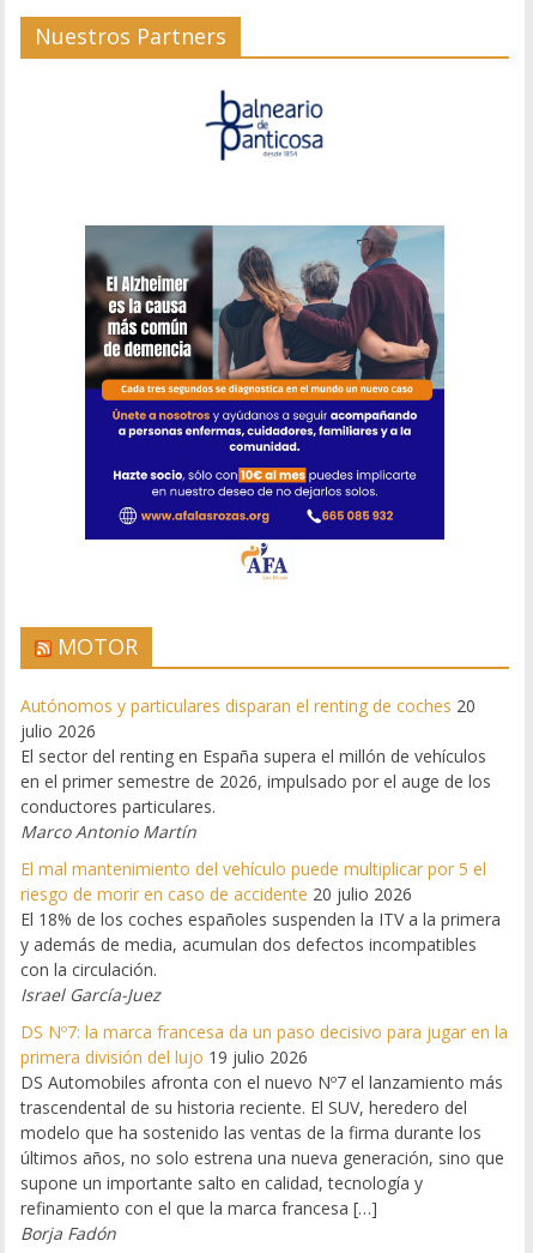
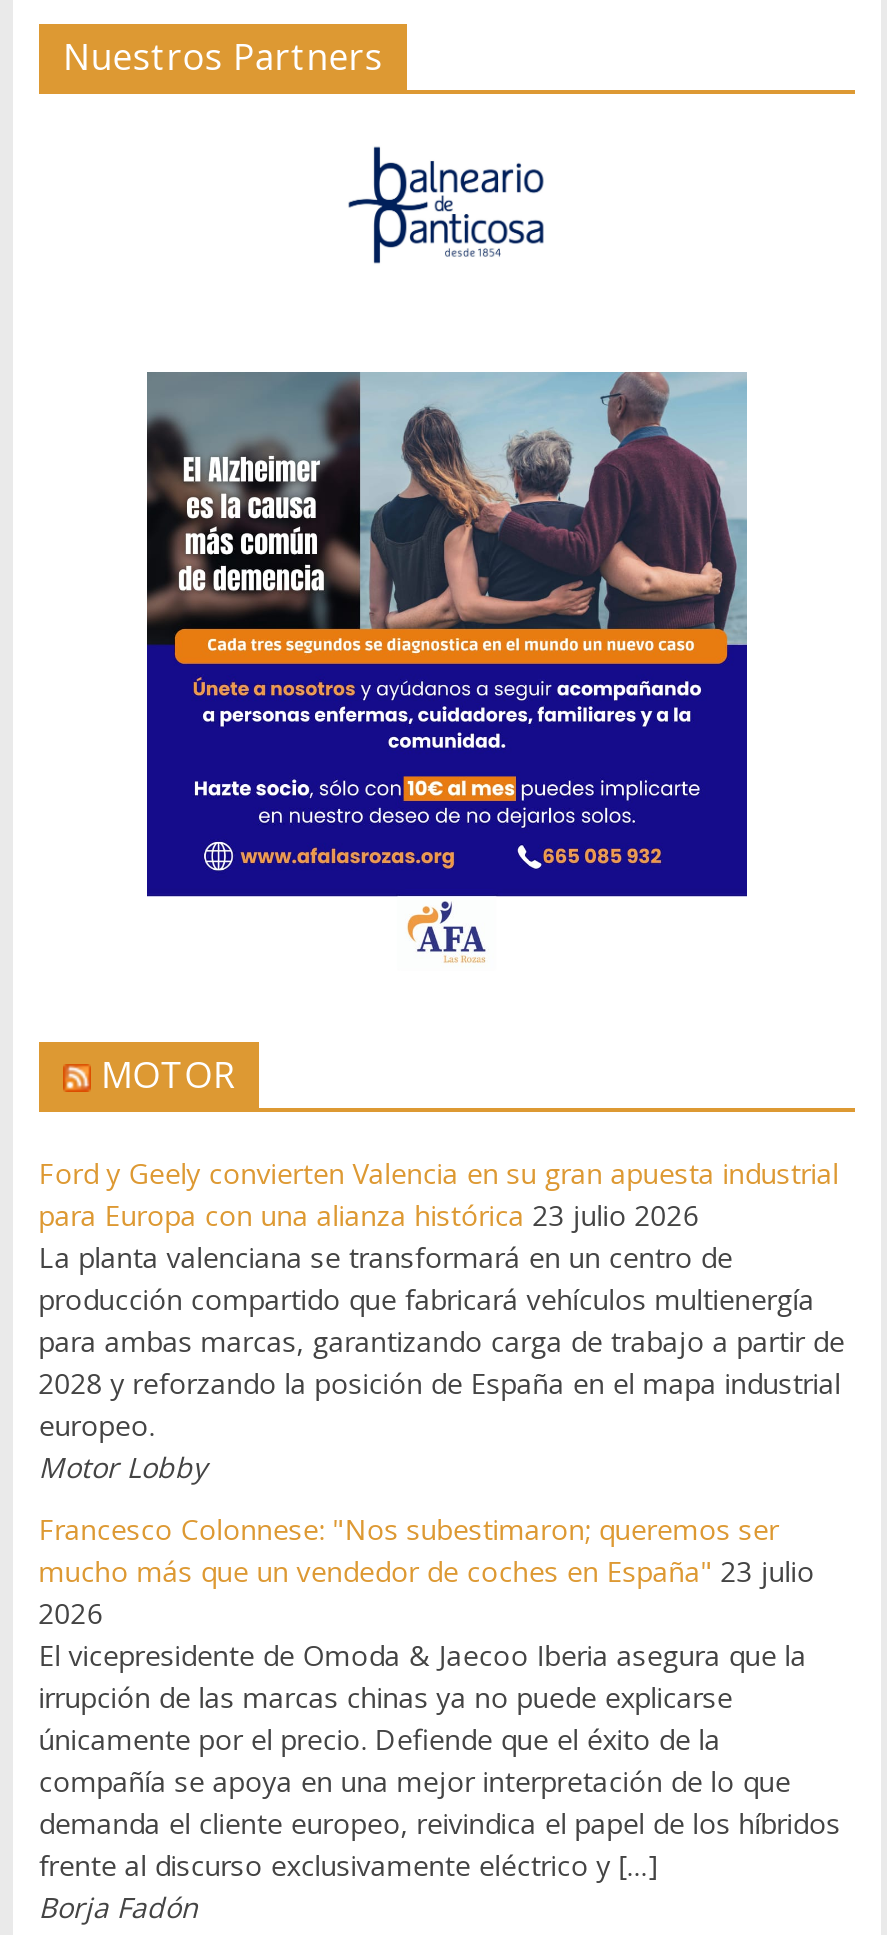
[20,694,508,1219] Autónomos y particulares disparan el renting de coches 20 | julio 2026 | El sector del renting en España supera el millón de vehículos | en el primer semestre de 2026, impulsado por el auge de los | conductores particulares. | Marco Antonio Martín | El mal mantenimiento del vehículo puede multiplicar por 5 el | riesgo de morir en caso de accidente 20 julio 2026 | El 18% de los coches españoles suspenden la ITV a la primera | y además de media, acumulan dos defectos incompatibles | con la circulación. | Israel García-Juez | DS Nº7: la marca francesa da un paso decisivo para jugar en la | primera división del lujo 19 julio 2026 | DS Automobiles afronta con el nuevo Nº7 el lanzamiento más | trascendental de su historia reciente. El SUV, heredero del | modelo que ha sostenido las ventas de la firma durante los | últimos años, no solo estrena una nueva generación, sino que | supone un importante salto en calidad, tecnología y | refinamiento con el que la marca francesa […] -> [39,1154,845,1884] Ford y Geely convierten Valencia en su gran apuesta industrial | para Europa con una alianza histórica 23 julio 2026 | La planta valenciana se transformará en un centro de | producción compartido que fabricará vehículos multienergía | para ambas marcas, garantizando carga de trabajo a partir de | 2028 y reforzando la posición de España en el mapa industrial | europeo. | Motor Lobby | Francesco Colonnese: "Nos subestimaron; queremos ser | mucho más que un vendedor de coches en España" 23 julio | 2026 | El vicepresidente de Omoda & Jaecoo Iberia asegura que la | irrupción de las marcas chinas ya no puede explicarse | únicamente por el precio. Defiende que el éxito de la | compañía se apoya en una mejor interpretación de lo que | demanda el cliente europeo, reivindica el papel de los híbridos | frente al discurso exclusivamente eléctrico y […]

